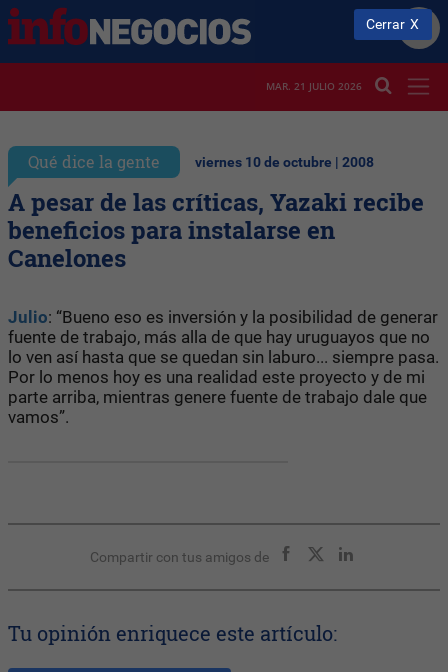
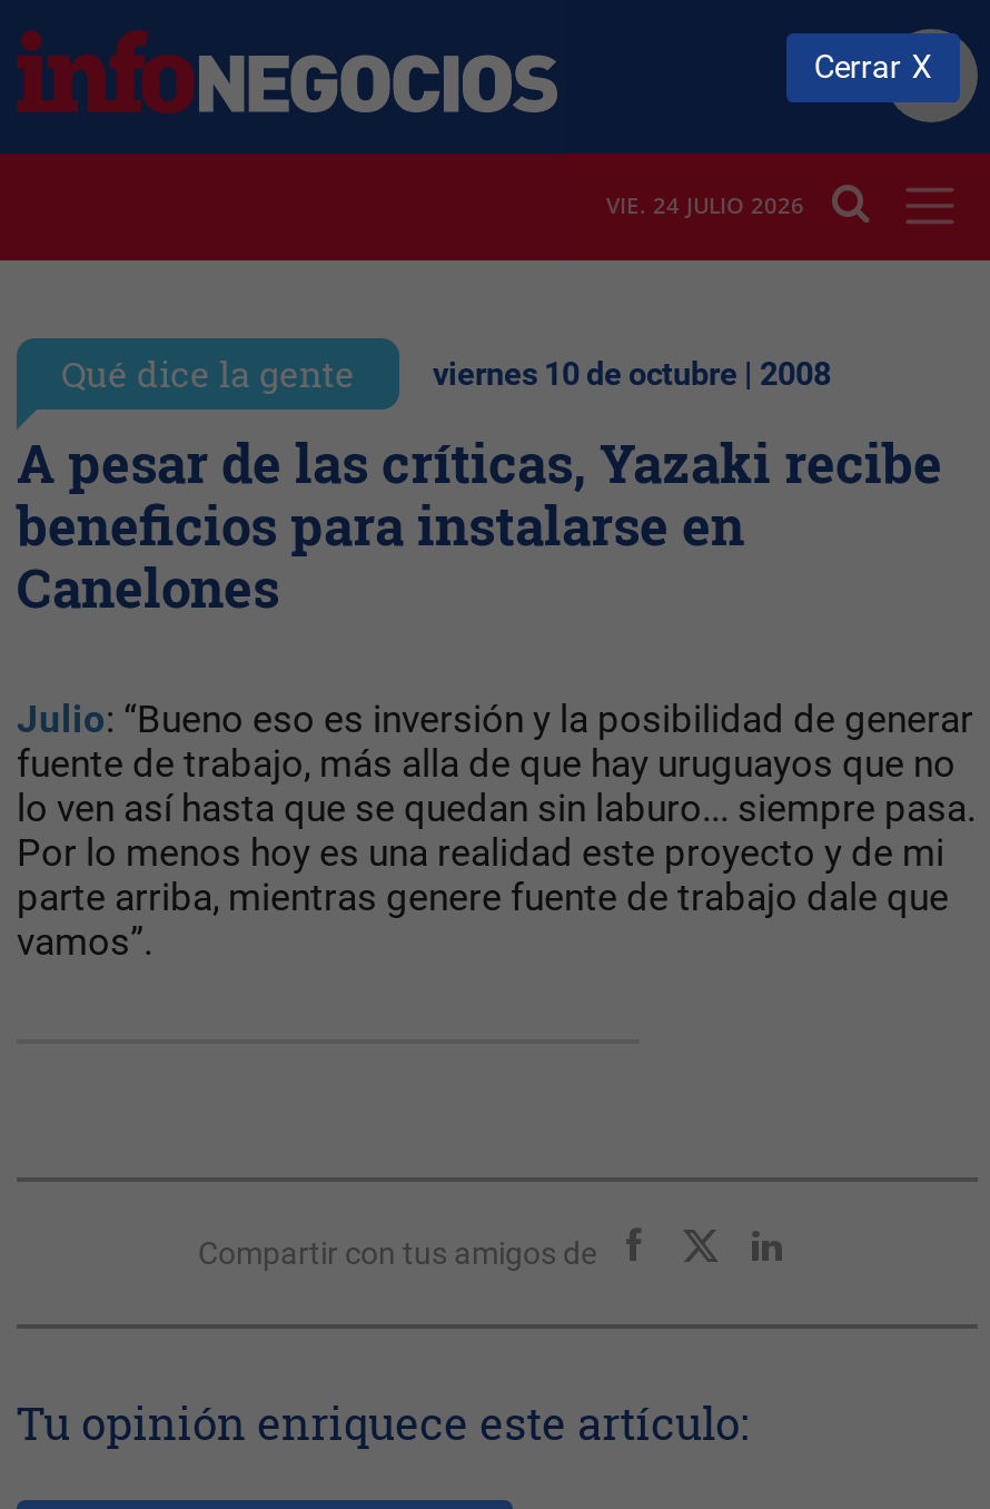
[266,79,362,93] MAR. 21 JULIO 2026 -> [606,190,804,221] VIE. 24 JULIO 2026

